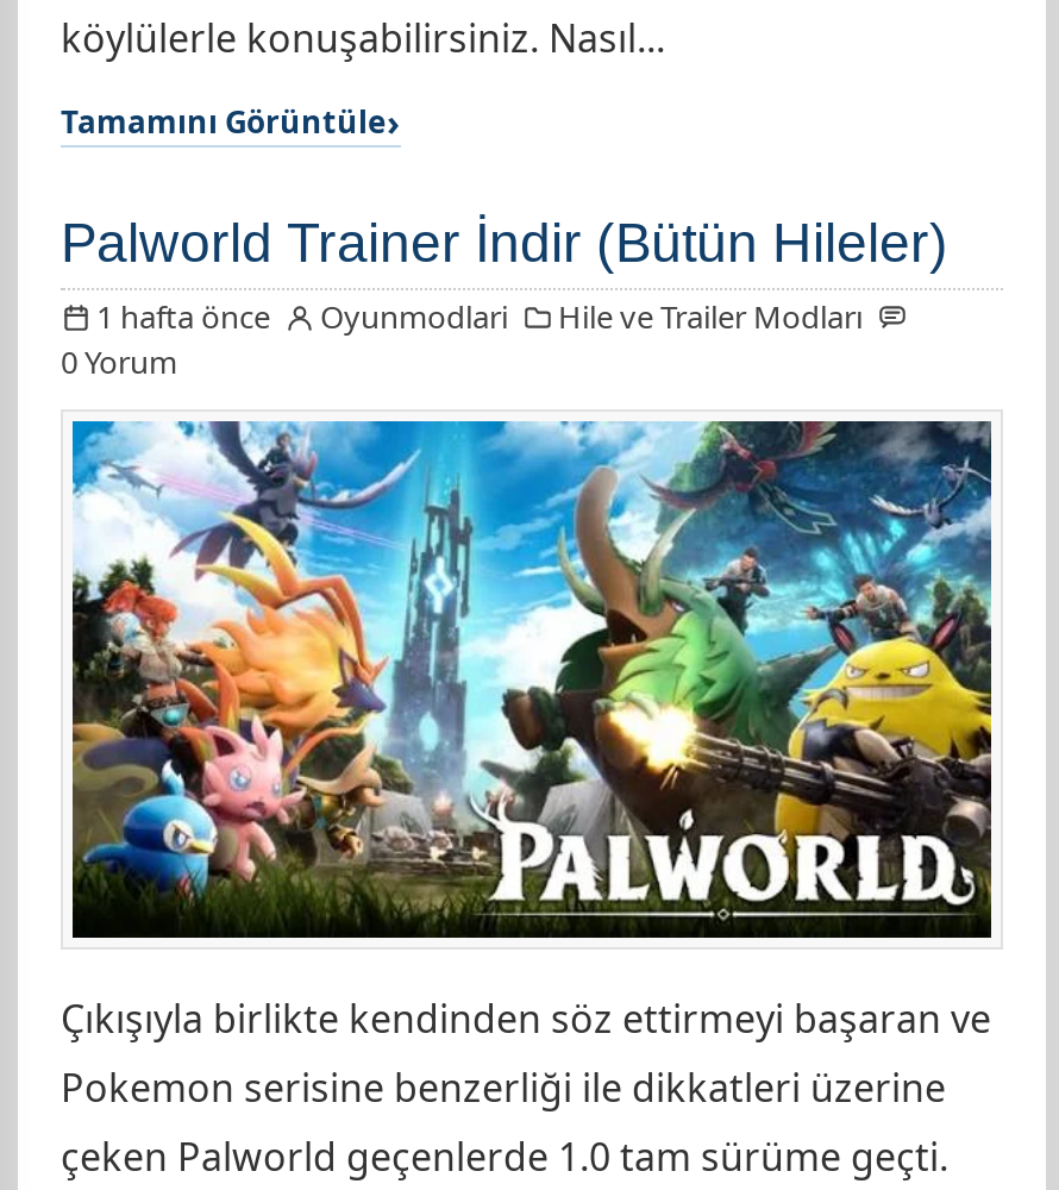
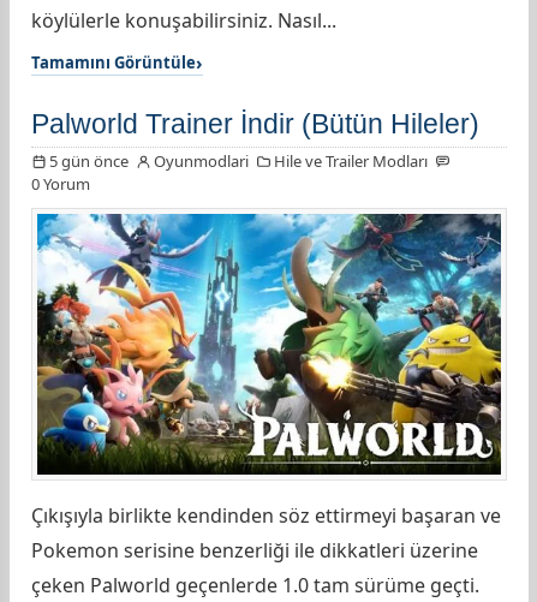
[96,294,863,337] 1 hafta önce Oyunmodlari Hile ve Trailer Modları -> [49,150,428,171] 5 gün önce Oyunmodlari Hile ve Trailer Modları

